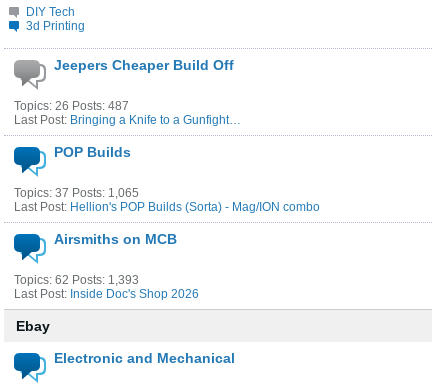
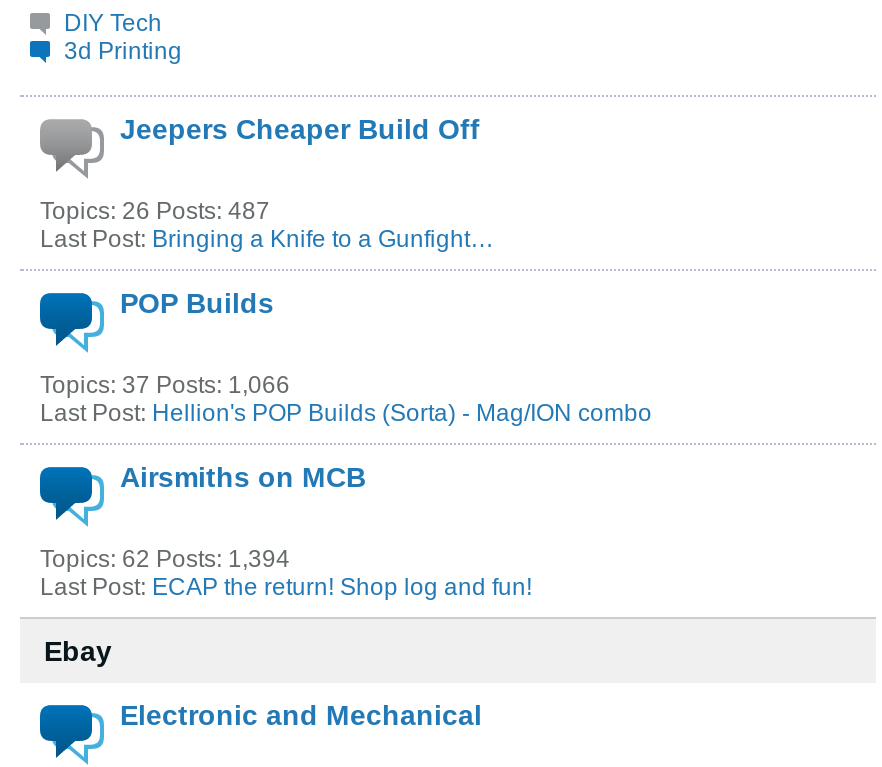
[14,186,139,200] Topics: 37 Posts: 1,065 -> [40,371,290,399] Topics: 37 Posts: 1,066
[14,273,199,301] Topics: 62 Posts: 1,393 | Last Post: Inside Doc's Shop 2026 -> [40,545,532,601] Topics: 62 Posts: 1,394 | Last Post: ECAP the return! Shop log and fun!

